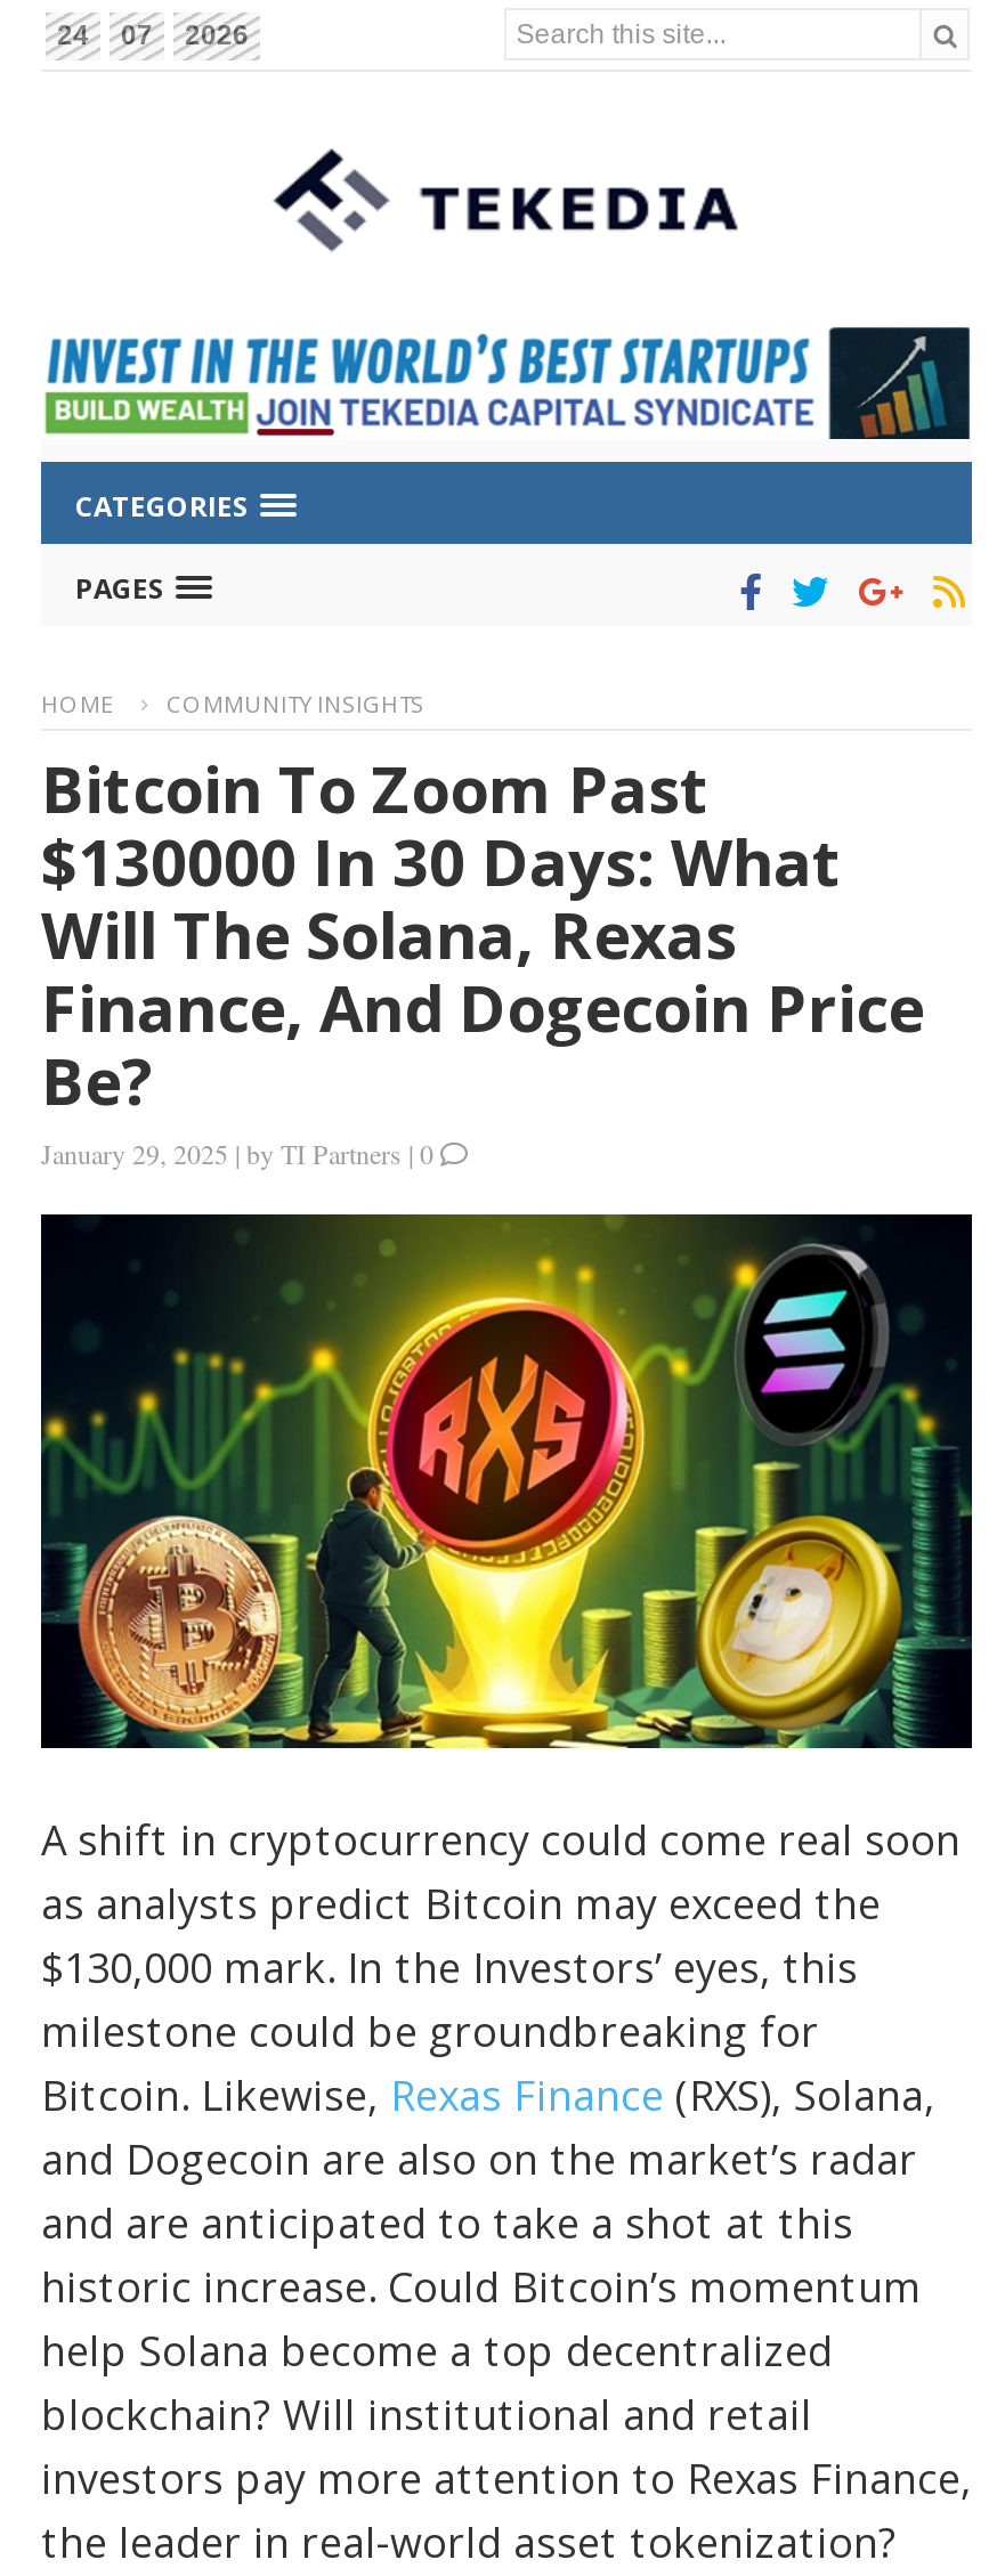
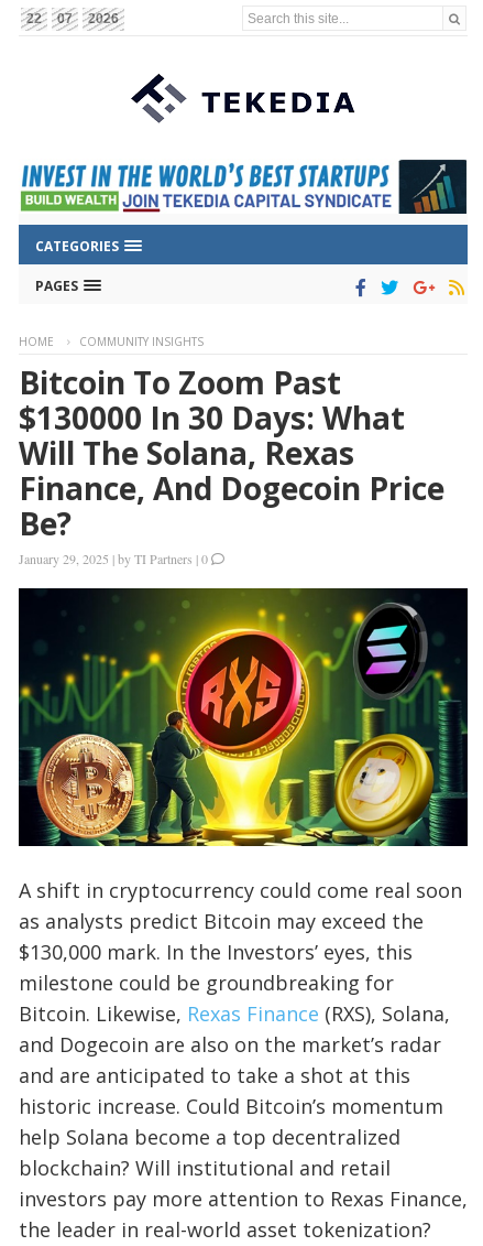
[57,19,249,51] 24 07 2026 -> [26,11,119,26] 22 07 2026

